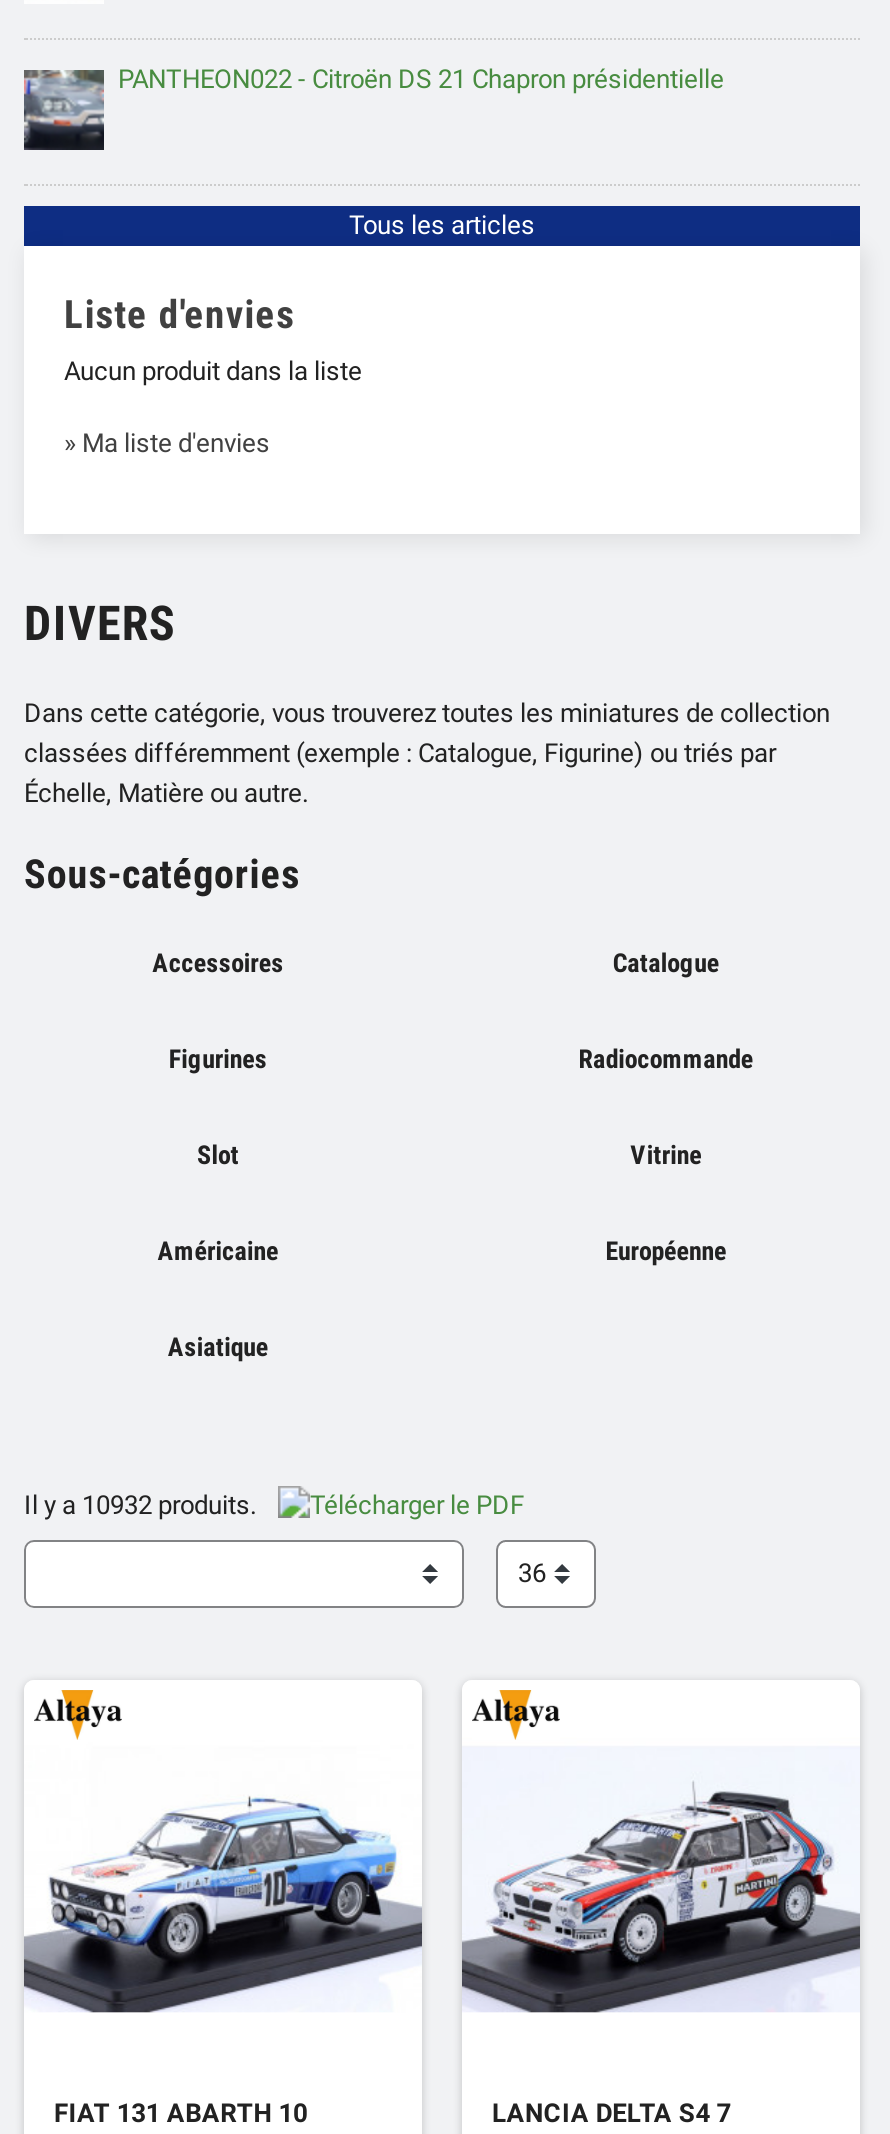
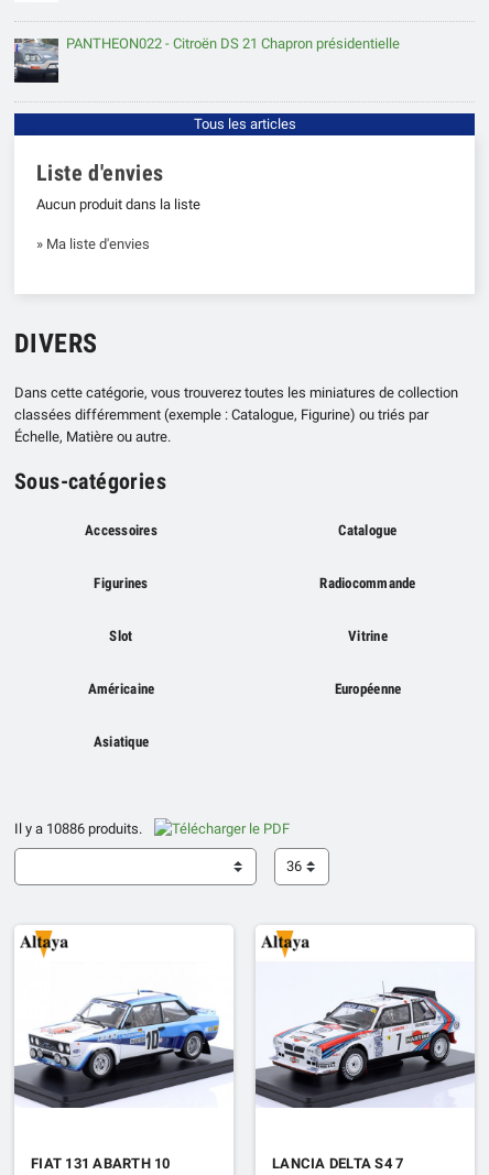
[24,1489,262,1519] Il y a 10932 produits. -> [14,820,145,837] Il y a 10886 produits.

